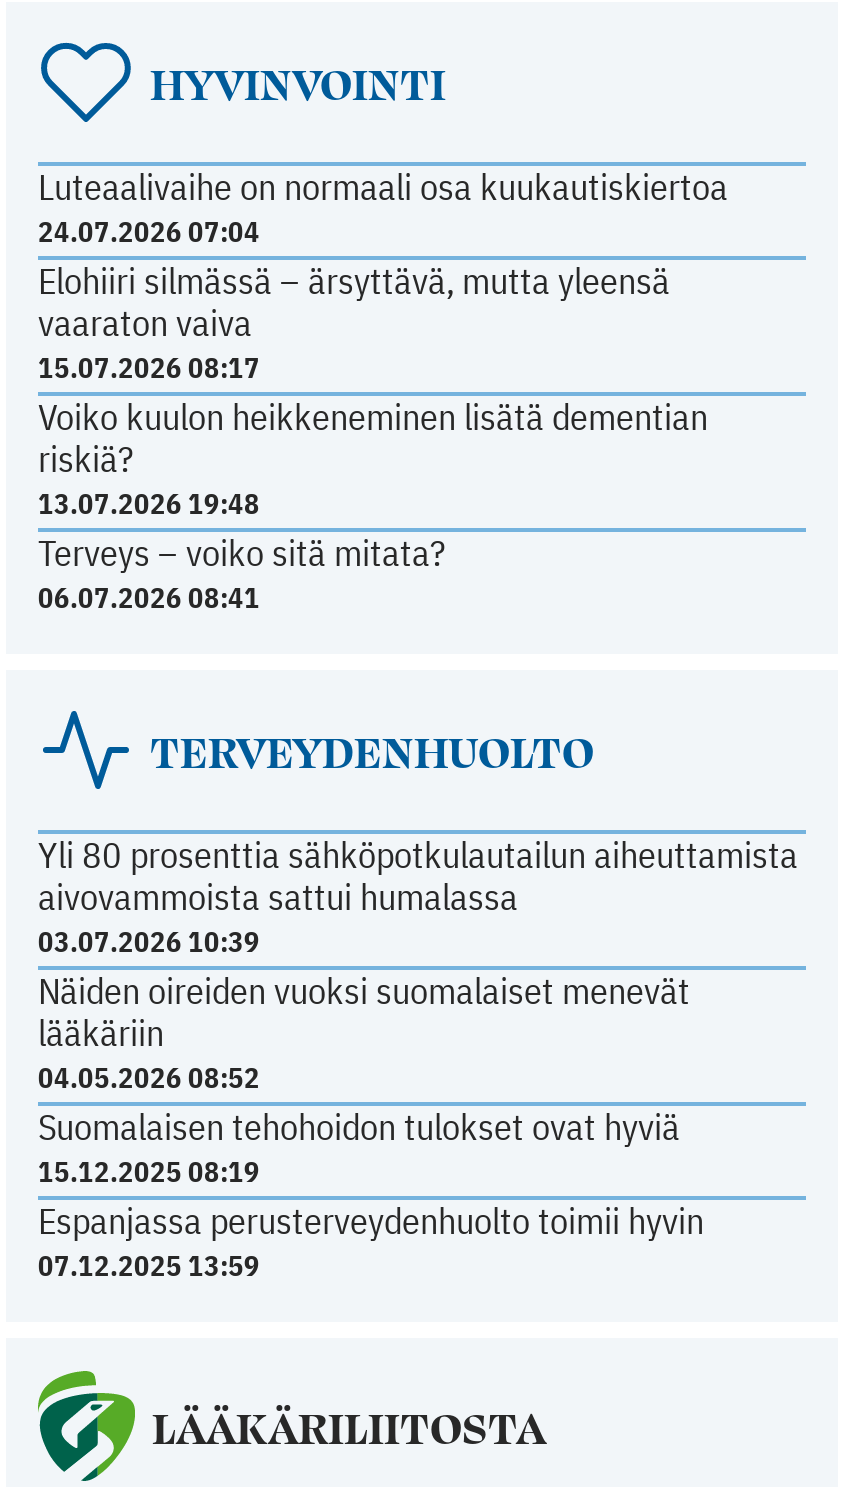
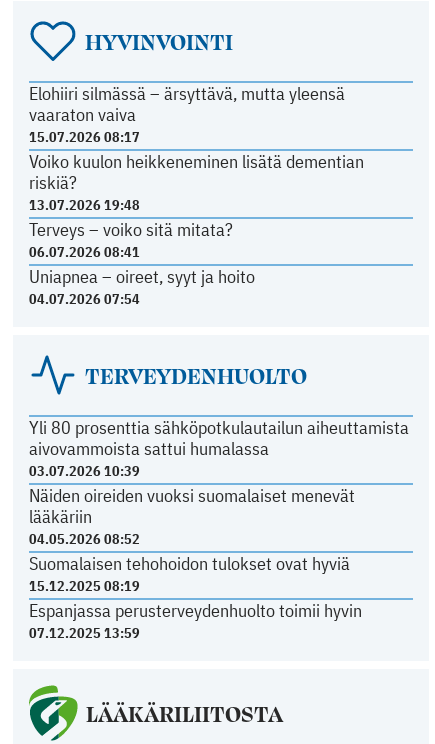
[38,164,728,250] Luteaalivaihe on normaali osa kuukautiskiertoa | 24.07.2026 07:04 -> none
moved [38,258,708,616] -> [29,82,364,261]: Elohiiri silmässä – ärsyttävä, mutta yleensä | vaaraton vaiva | 15.07.2026 08:17 | Voiko kuulon heikkeneminen lisätä dementian | riskiä? | 13.07.2026 19:48 | Terveys – voiko sitä mitata? | 06.07.2026 08:41
none -> [29,265,255,308] Uniapnea – oireet, syyt ja hoito | 04.07.2026 07:54

